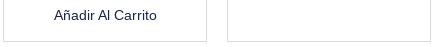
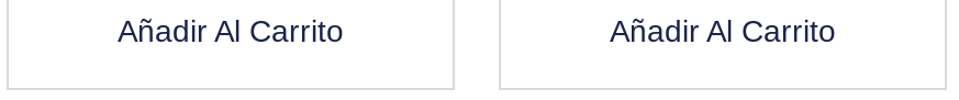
none -> [610,13,836,48] Añadir Al Carrito

